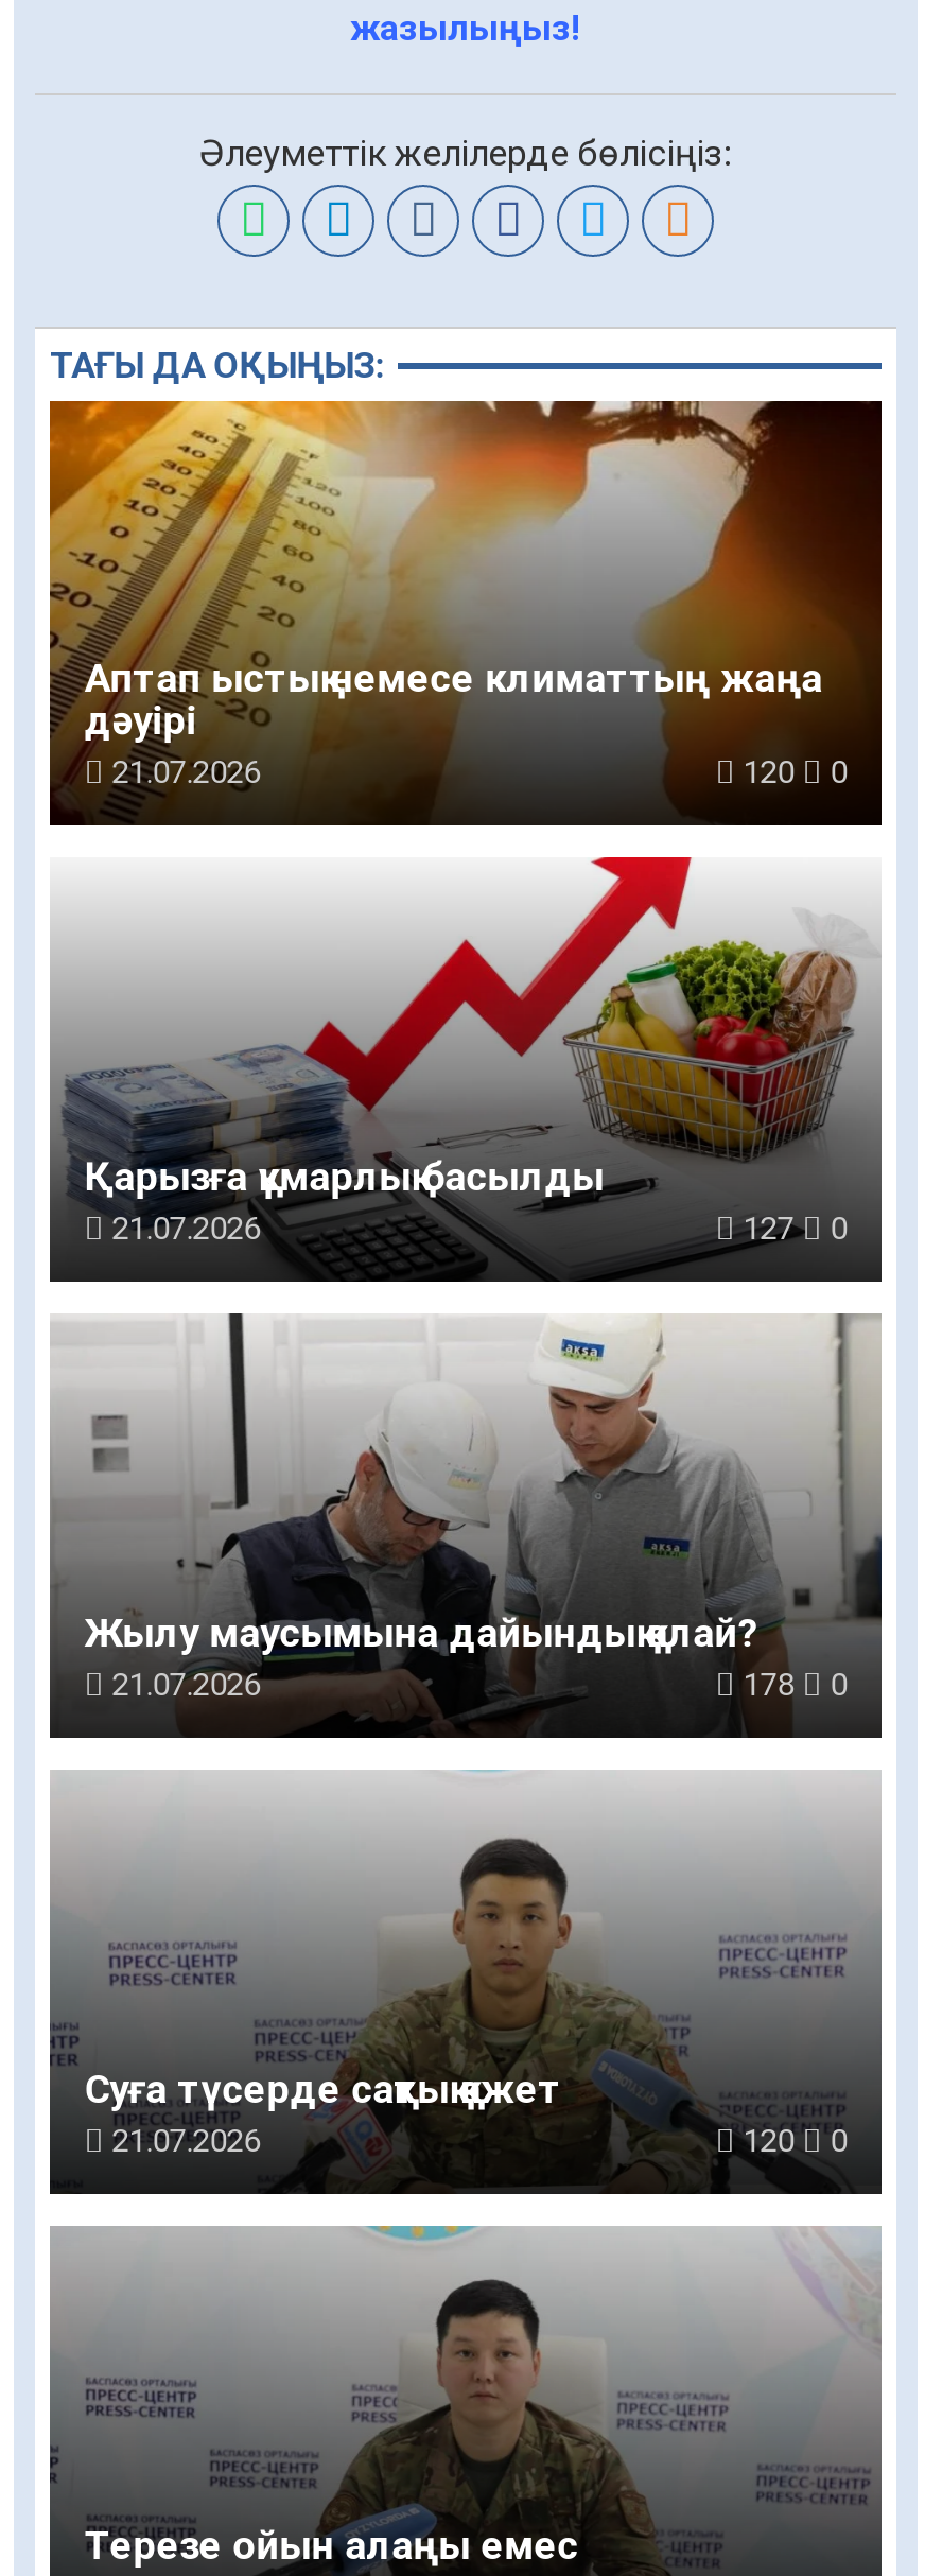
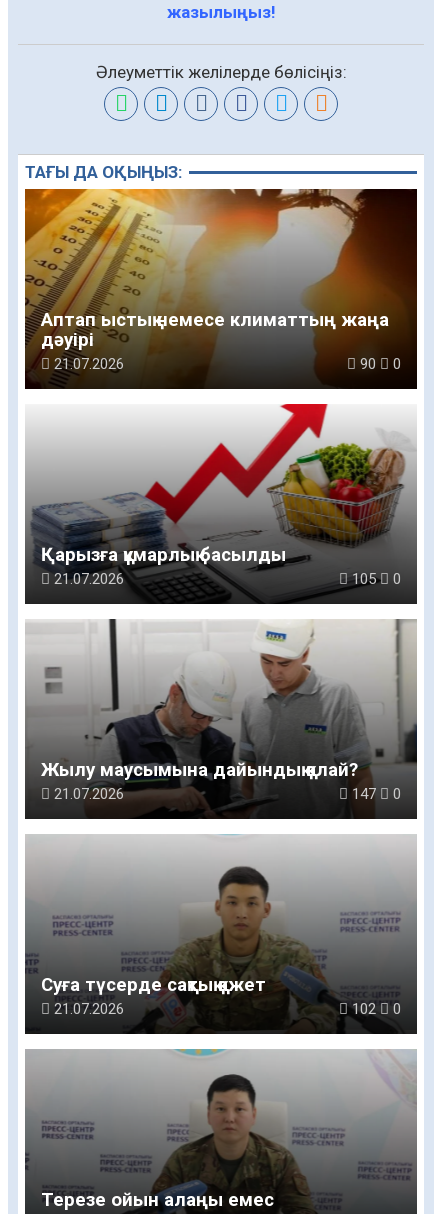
[735,754,847,792] 120 0 -> [356,355,401,373] 90 0
[735,1210,847,1248] 127 0 -> [348,570,401,588] 105 0
[735,1666,847,1704] 178 0 -> [348,785,401,803] 147 0
[735,2122,847,2161] 120 0 -> [348,1000,401,1018] 102 0

